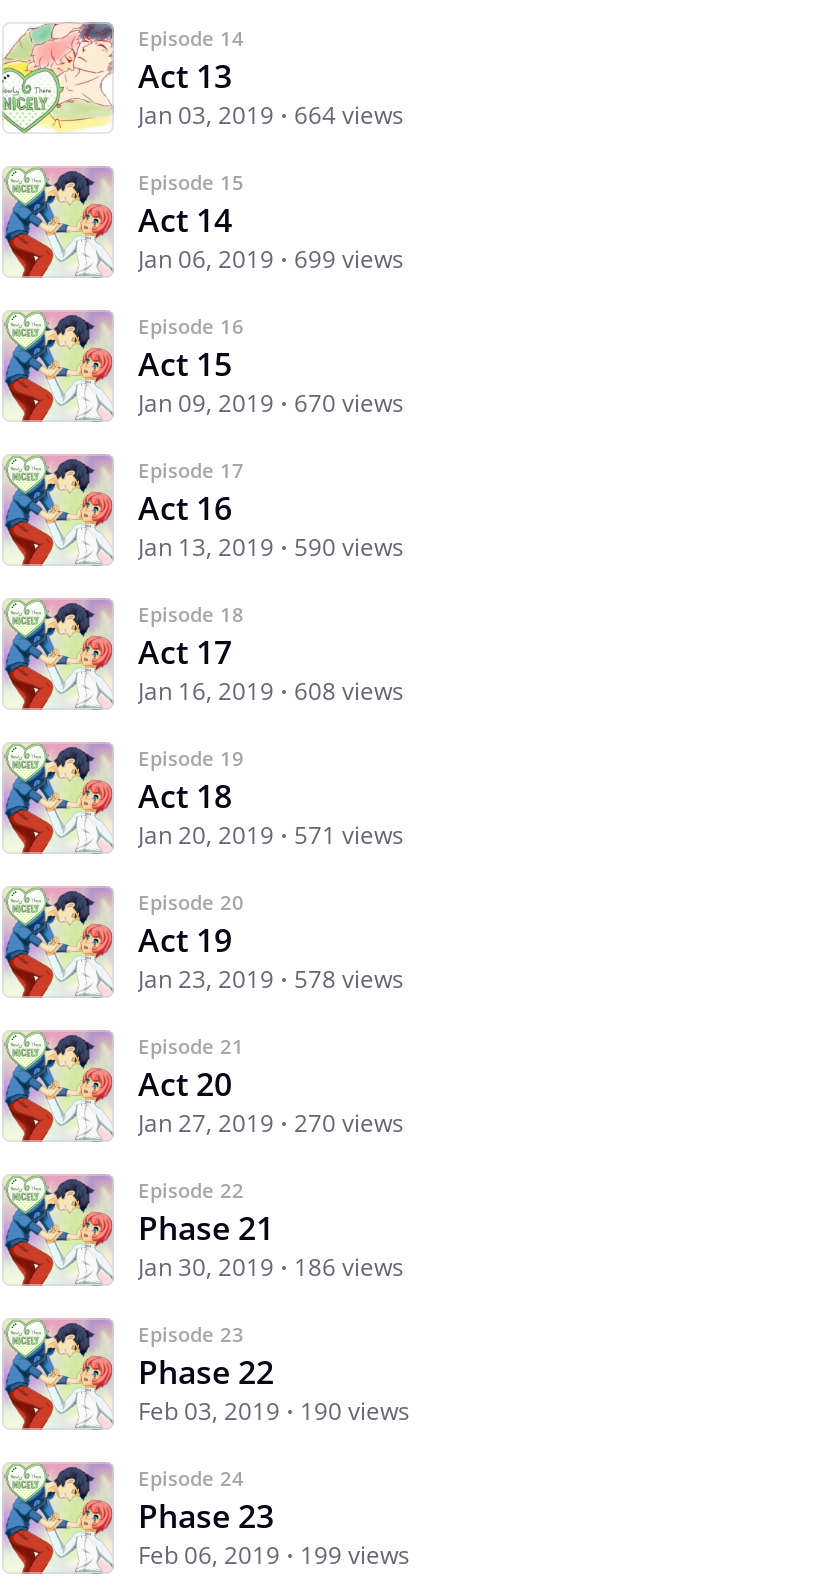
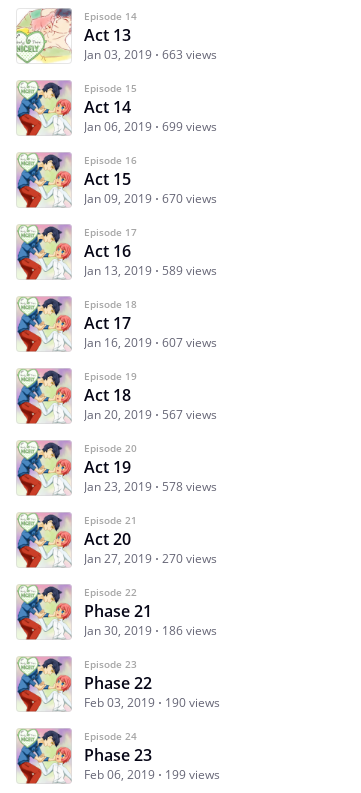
[138,98,404,132] Jan 03, 2019 664 views -> [84,46,217,63] Jan 03, 2019 663 views
[138,530,404,564] Jan 13, 2019 590 views -> [84,262,217,279] Jan 13, 2019 589 views
[138,674,404,708] Jan 16, 2019 608 views -> [84,334,217,351] Jan 16, 2019 607 views
[138,818,404,852] Jan 20, 2019 571 views -> [84,406,217,423] Jan 20, 2019 567 views

